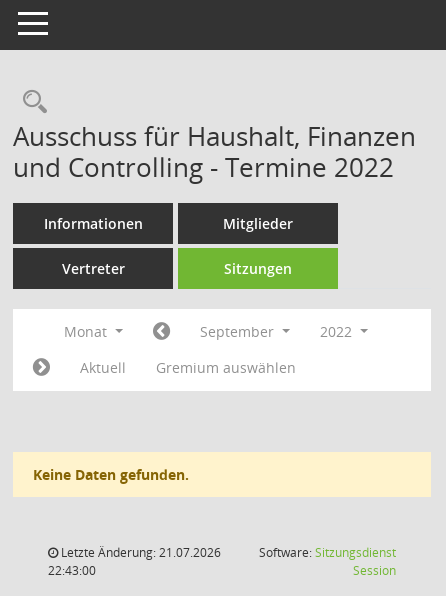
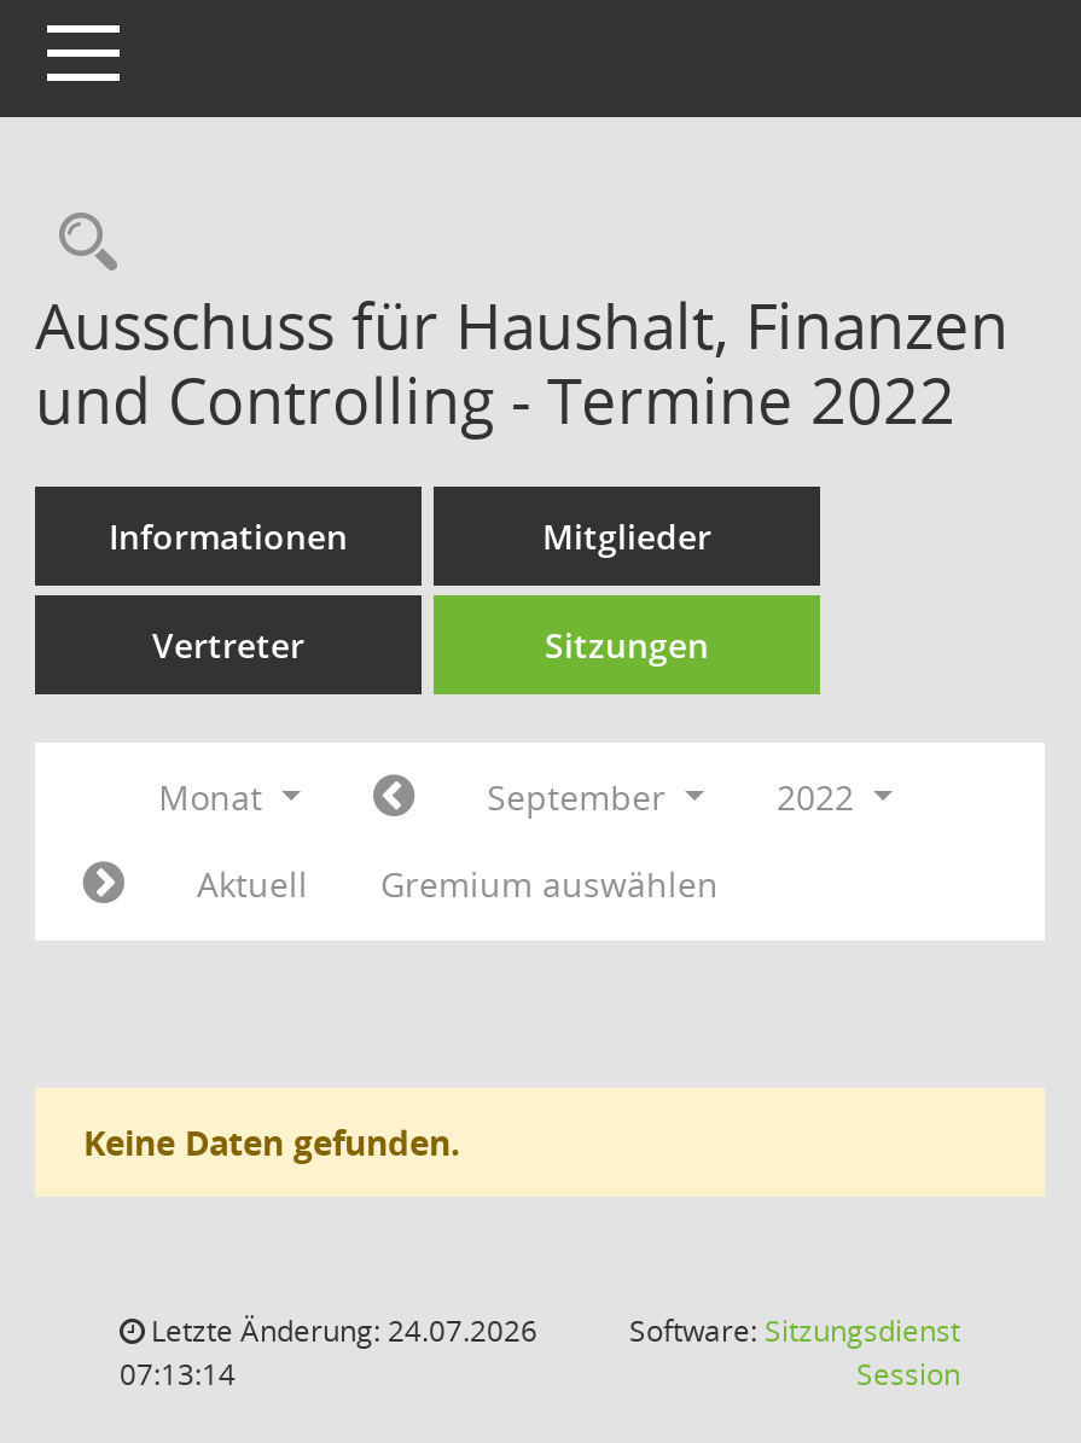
[58,544,221,561] Letzte Änderung: 21.07.2026 -> [144,1310,537,1351] Letzte Änderung: 24.07.2026
[48,562,96,579] 22:43:00 -> [120,1354,236,1395] 07:13:14

